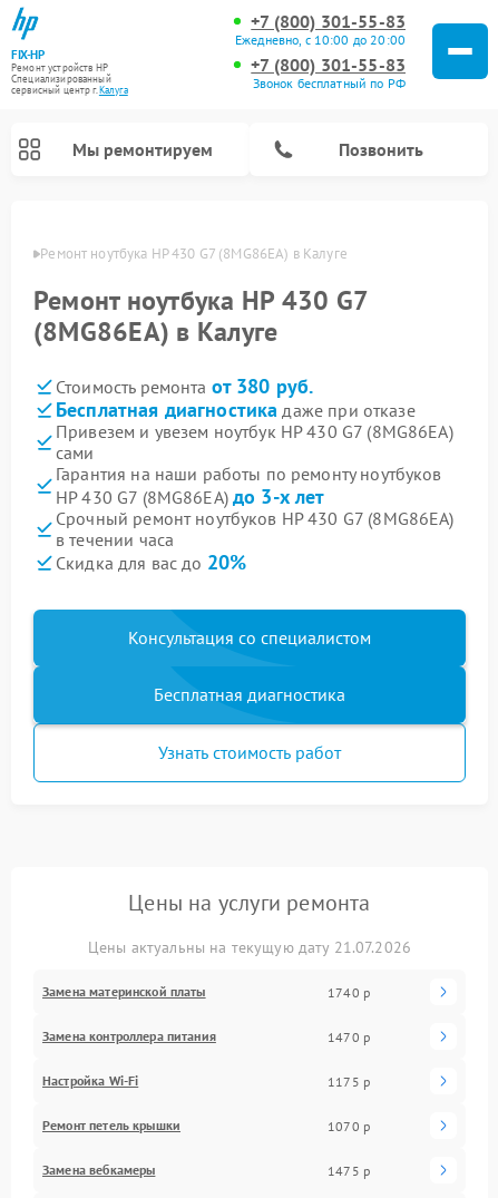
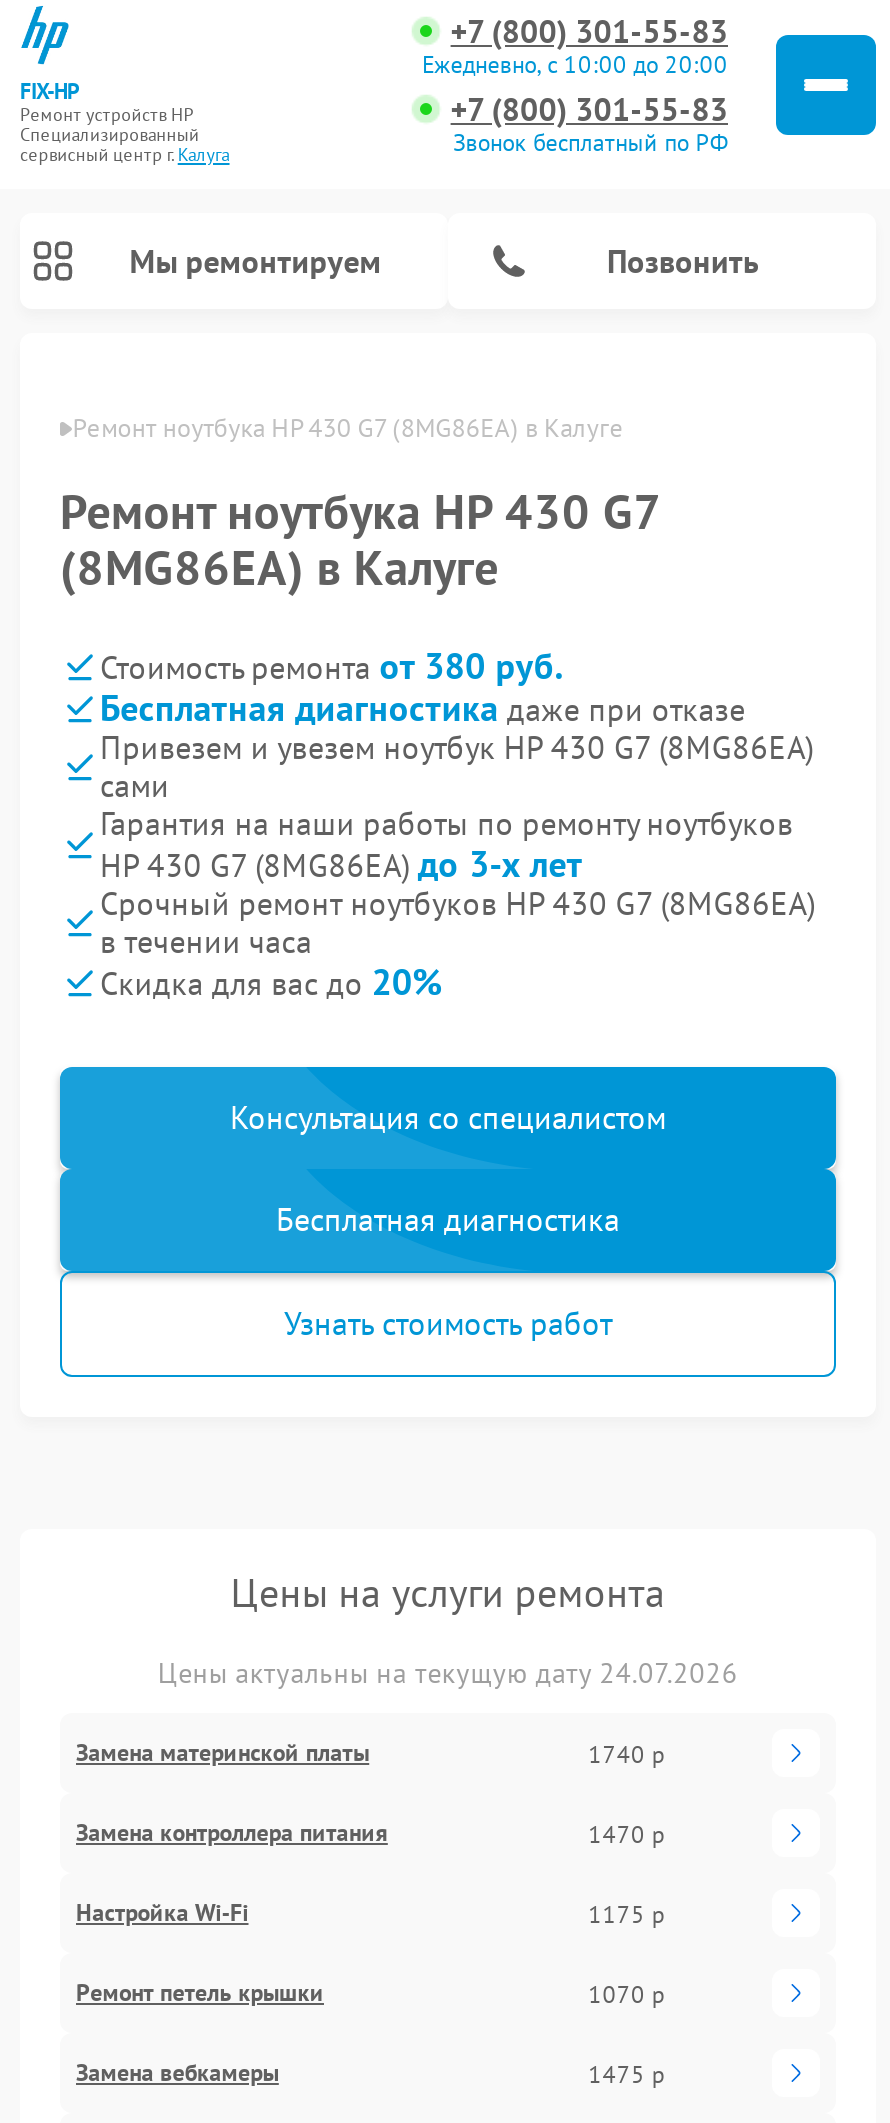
[88,937,411,957] Цены актуальны на текущую дату 21.07.2026 -> [158,1655,738,1691] Цены актуальны на текущую дату 24.07.2026

